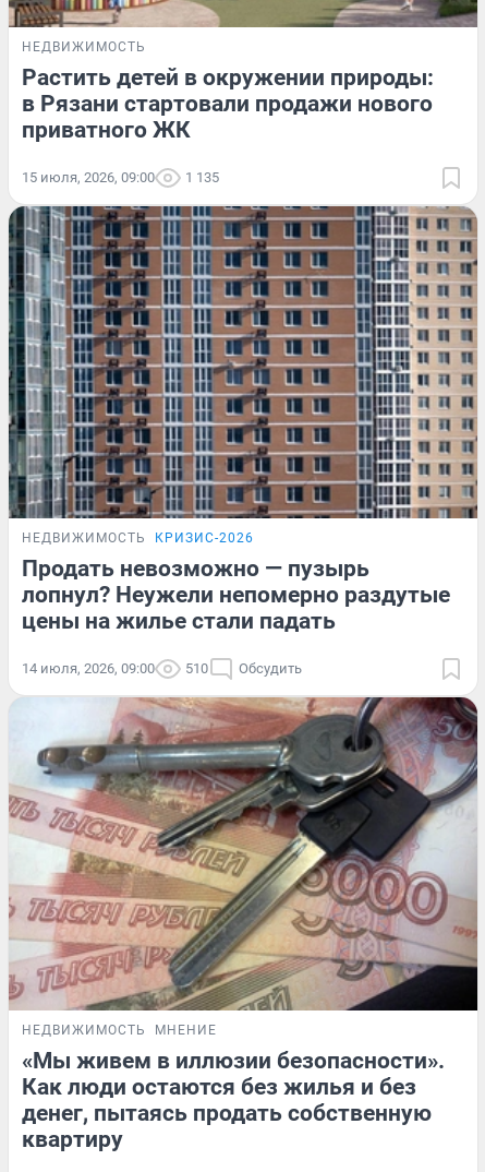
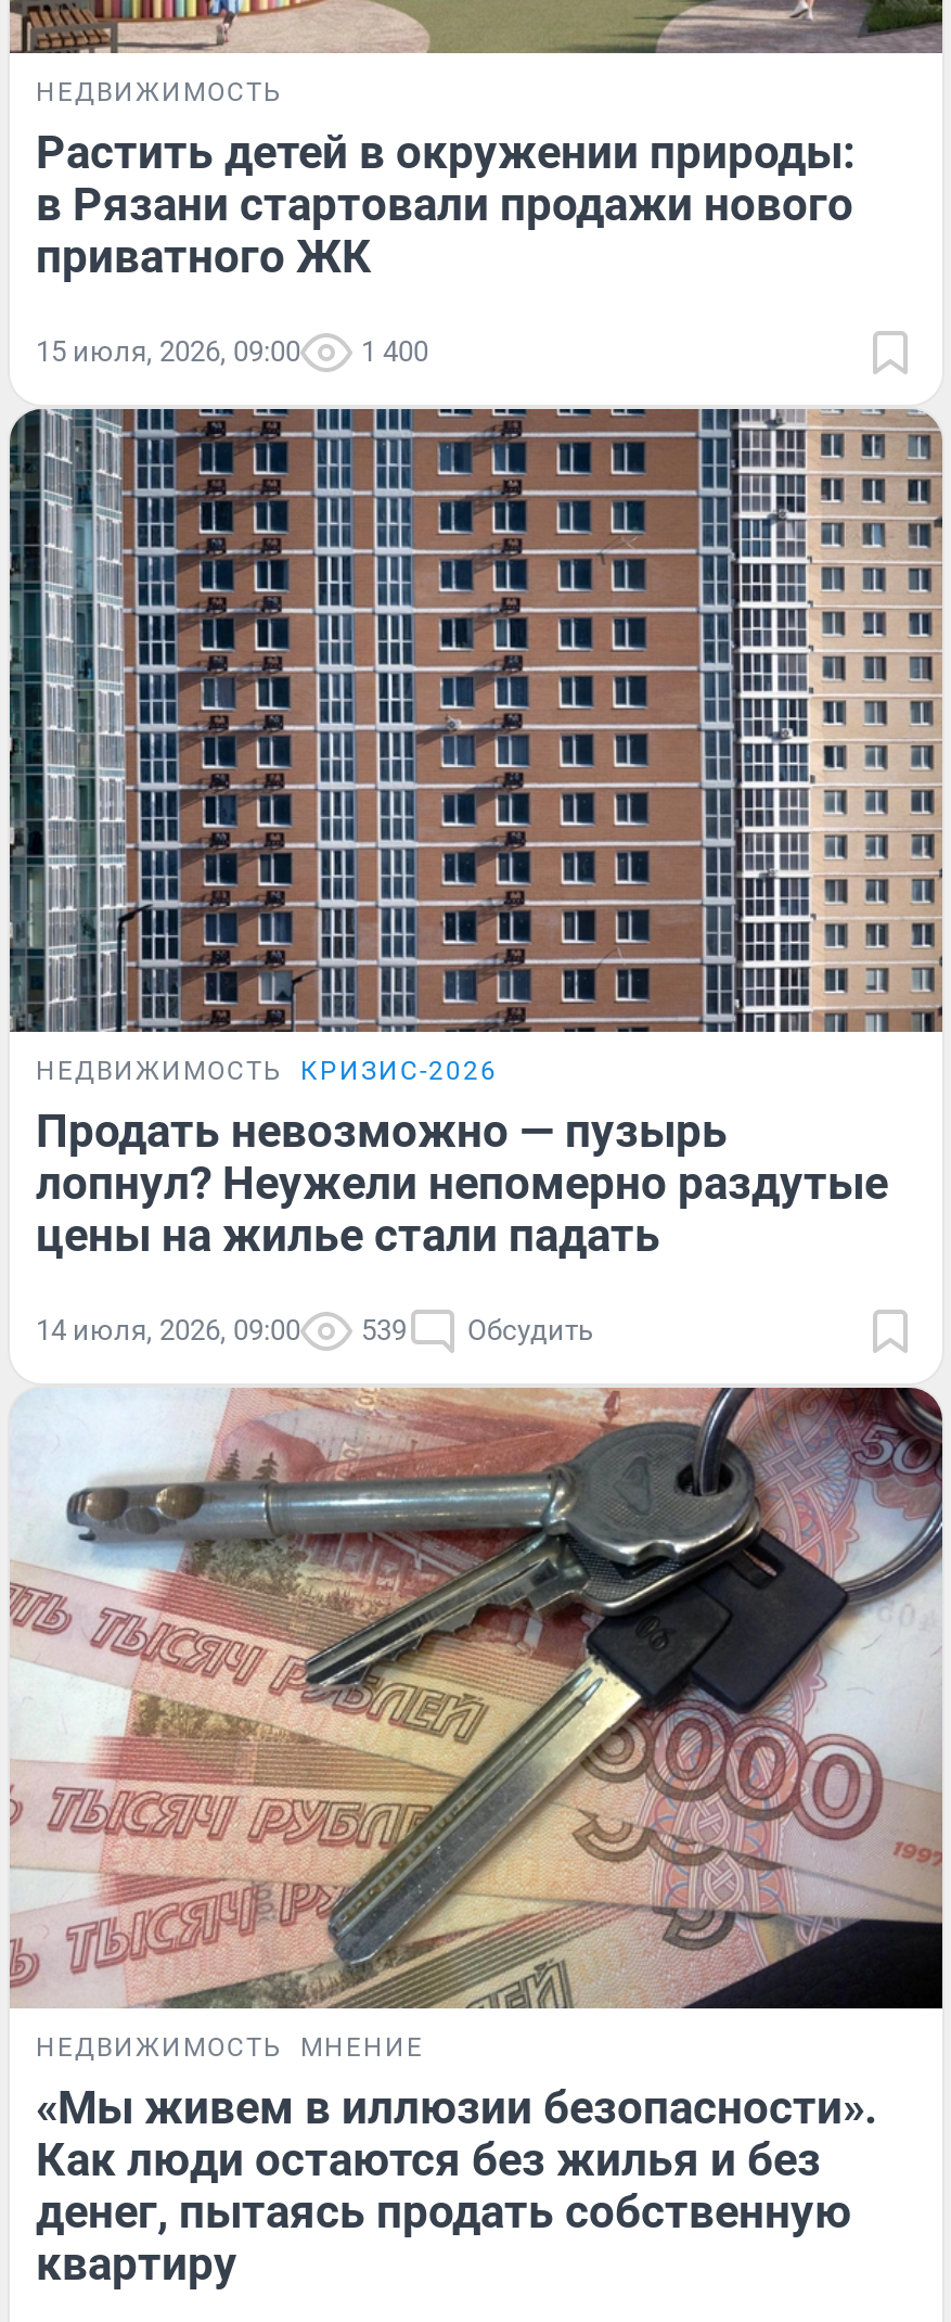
[22,169,219,185] 15 июля, 2026, 09:00 1 135 -> [36,335,428,368] 15 июля, 2026, 09:00 1 400
[22,661,302,677] 14 июля, 2026, 09:00 510 Обсудить -> [36,1314,593,1346] 14 июля, 2026, 09:00 539 Обсудить

